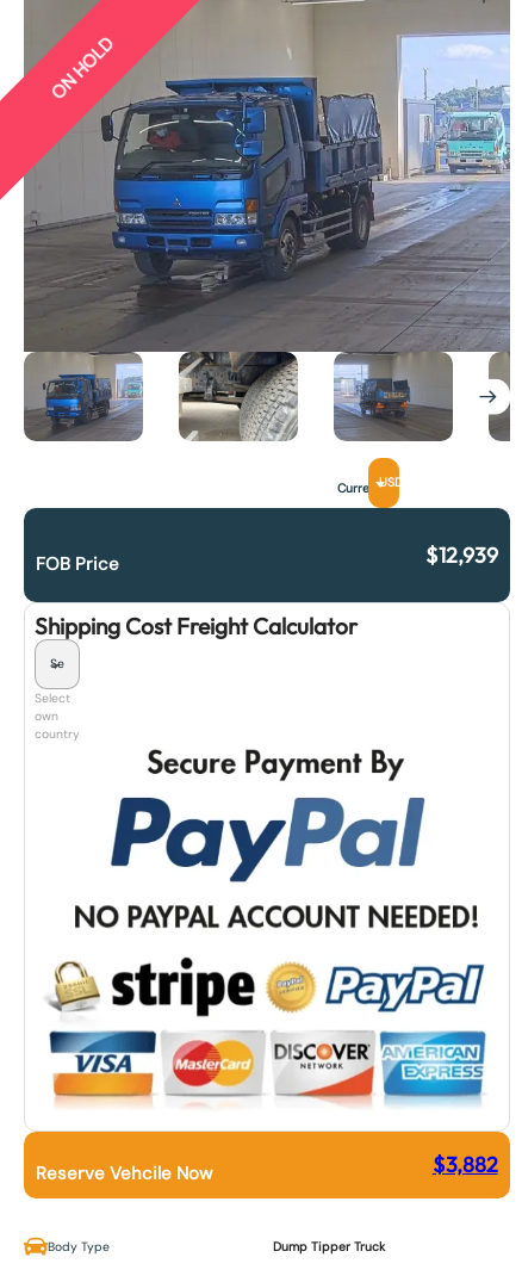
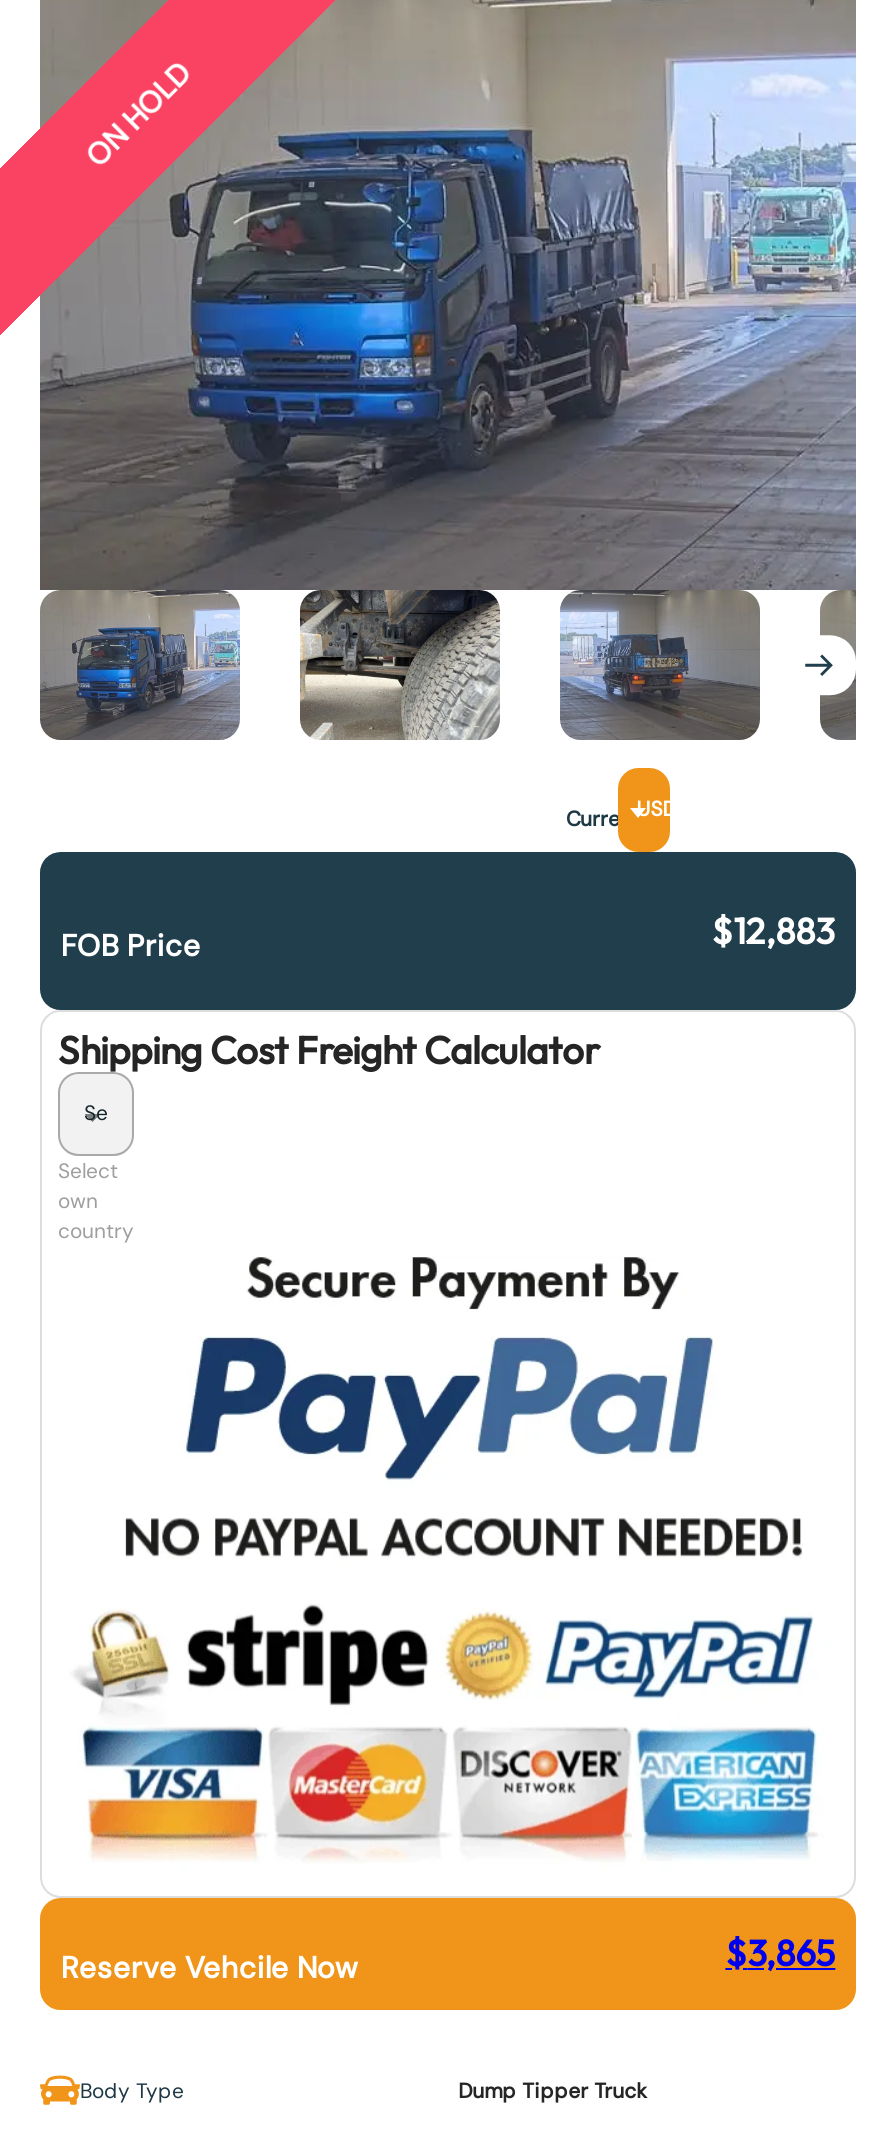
[425,541,498,569] $12,939 -> [711,908,835,954] $12,883
[432,1151,498,1178] $3,882 -> [725,1930,835,1976] $3,865

